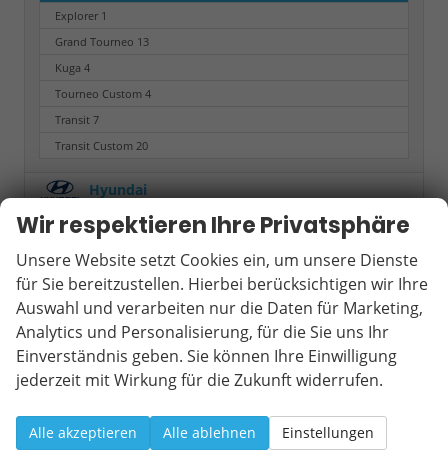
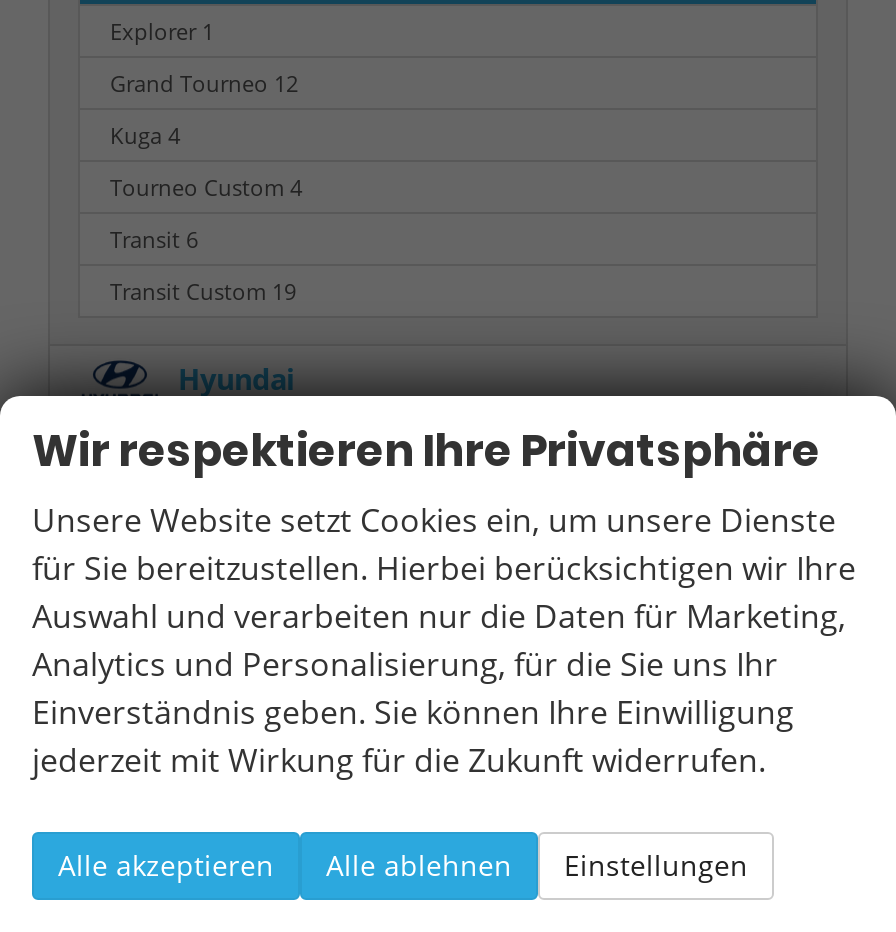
[55,34,149,49] Grand Tourneo 13 -> [110,68,298,98] Grand Tourneo 12
[55,112,99,127] Transit 7 -> [110,224,198,254] Transit 6
[55,138,148,153] Transit Custom 20 -> [110,276,296,306] Transit Custom 19

